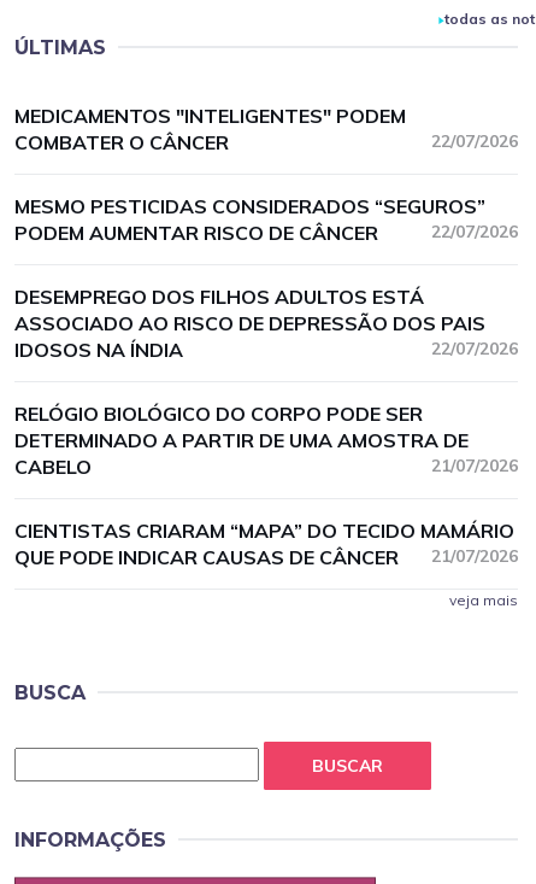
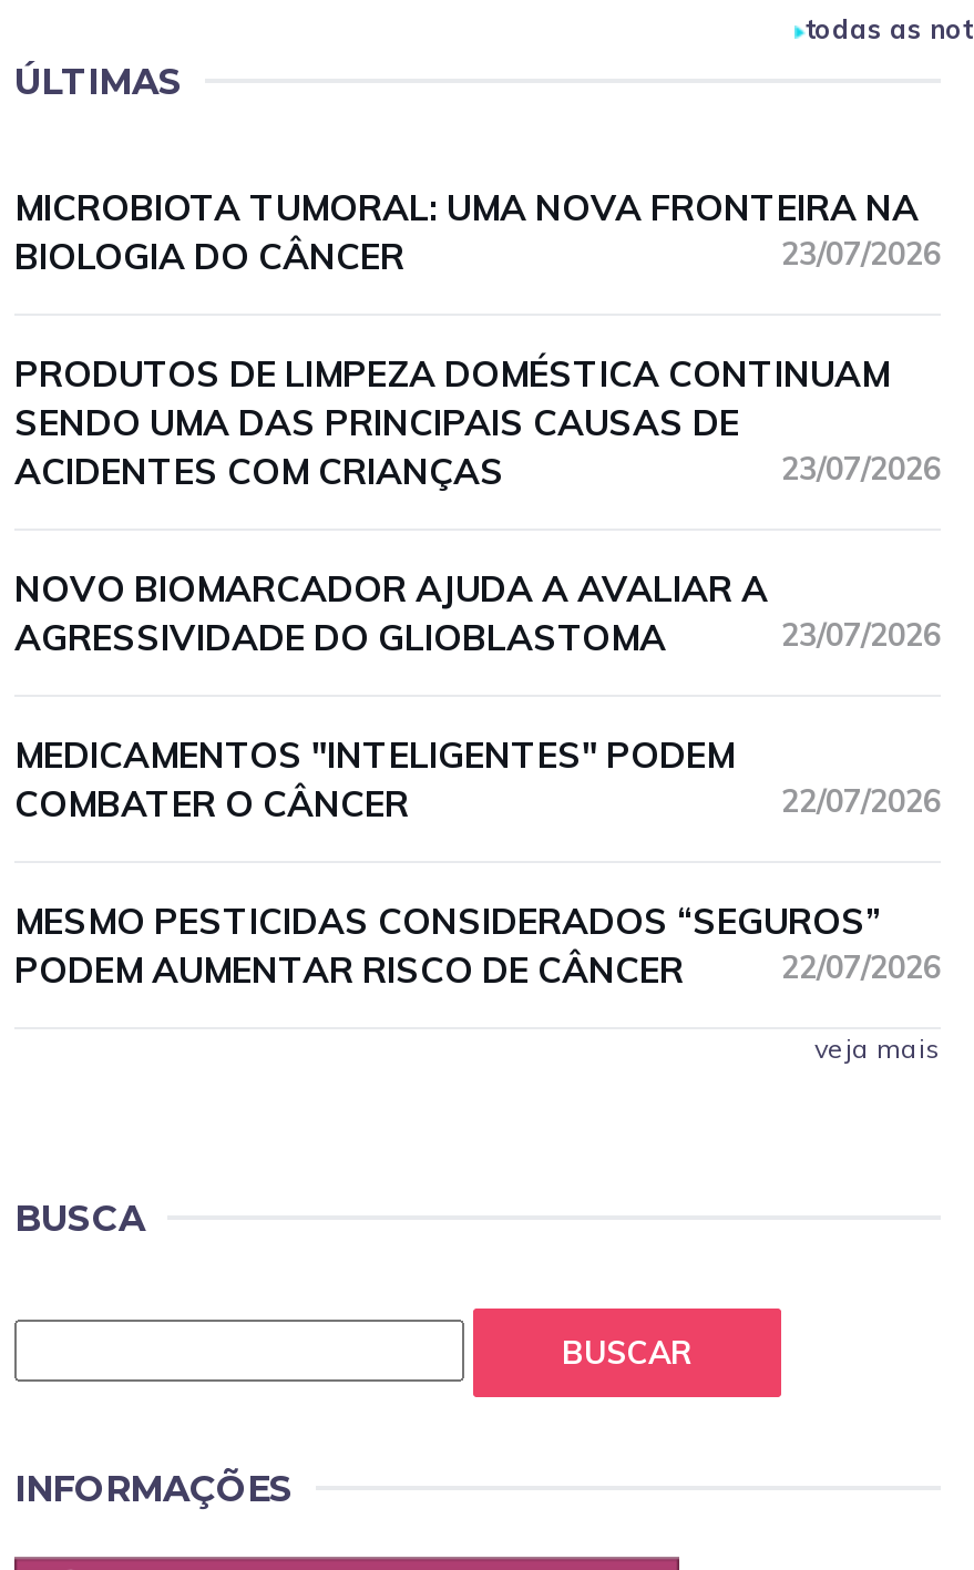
none -> [14,185,941,659] MICROBIOTA TUMORAL: UMA NOVA FRONTEIRA NA | BIOLOGIA DO CÂNCER | 23/07/2026 | PRODUTOS DE LIMPEZA DOMÉSTICA CONTINUAM | SENDO UMA DAS PRINCIPAIS CAUSAS DE | ACIDENTES COM CRIANÇAS | 23/07/2026 | NOVO BIOMARCADOR AJUDA A AVALIAR A | AGRESSIVIDADE DO GLIOBLASTOMA | 23/07/2026
moved [14,104,518,245] -> [14,732,941,992]: MEDICAMENTOS "INTELIGENTES" PODEM | COMBATER O CÂNCER | 22/07/2026 | MESMO PESTICIDAS CONSIDERADOS “SEGUROS” | PODEM AUMENTAR RISCO DE CÂNCER | 22/07/2026
[14,285,518,569] DESEMPREGO DOS FILHOS ADULTOS ESTÁ | ASSOCIADO AO RISCO DE DEPRESSÃO DOS PAIS | IDOSOS NA ÍNDIA | 22/07/2026 | RELÓGIO BIOLÓGICO DO CORPO PODE SER | DETERMINADO A PARTIR DE UMA AMOSTRA DE | CABELO | 21/07/2026 | CIENTISTAS CRIARAM “MAPA” DO TECIDO MAMÁRIO | QUE PODE INDICAR CAUSAS DE CÂNCER | 21/07/2026 -> none

